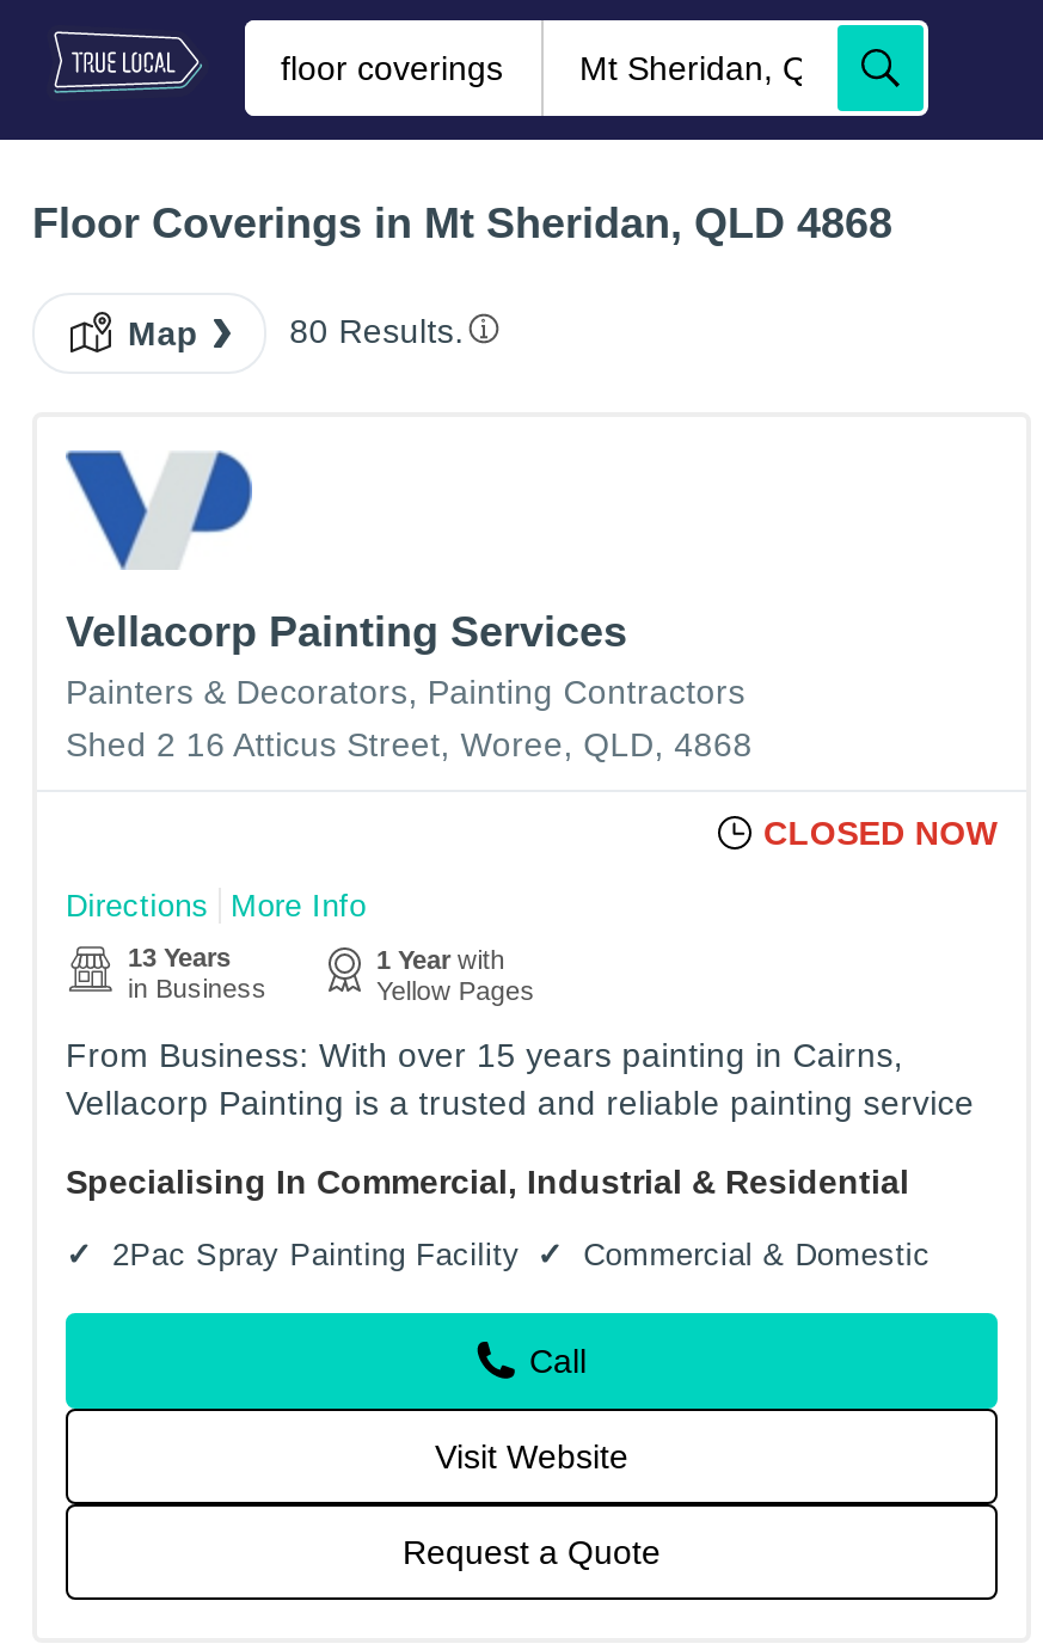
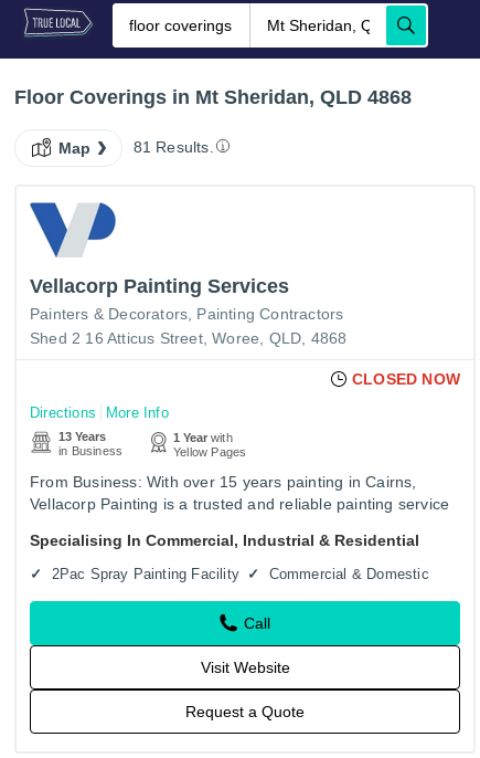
[289,312,464,350] 80 Results. -> [133,138,214,156] 81 Results.

